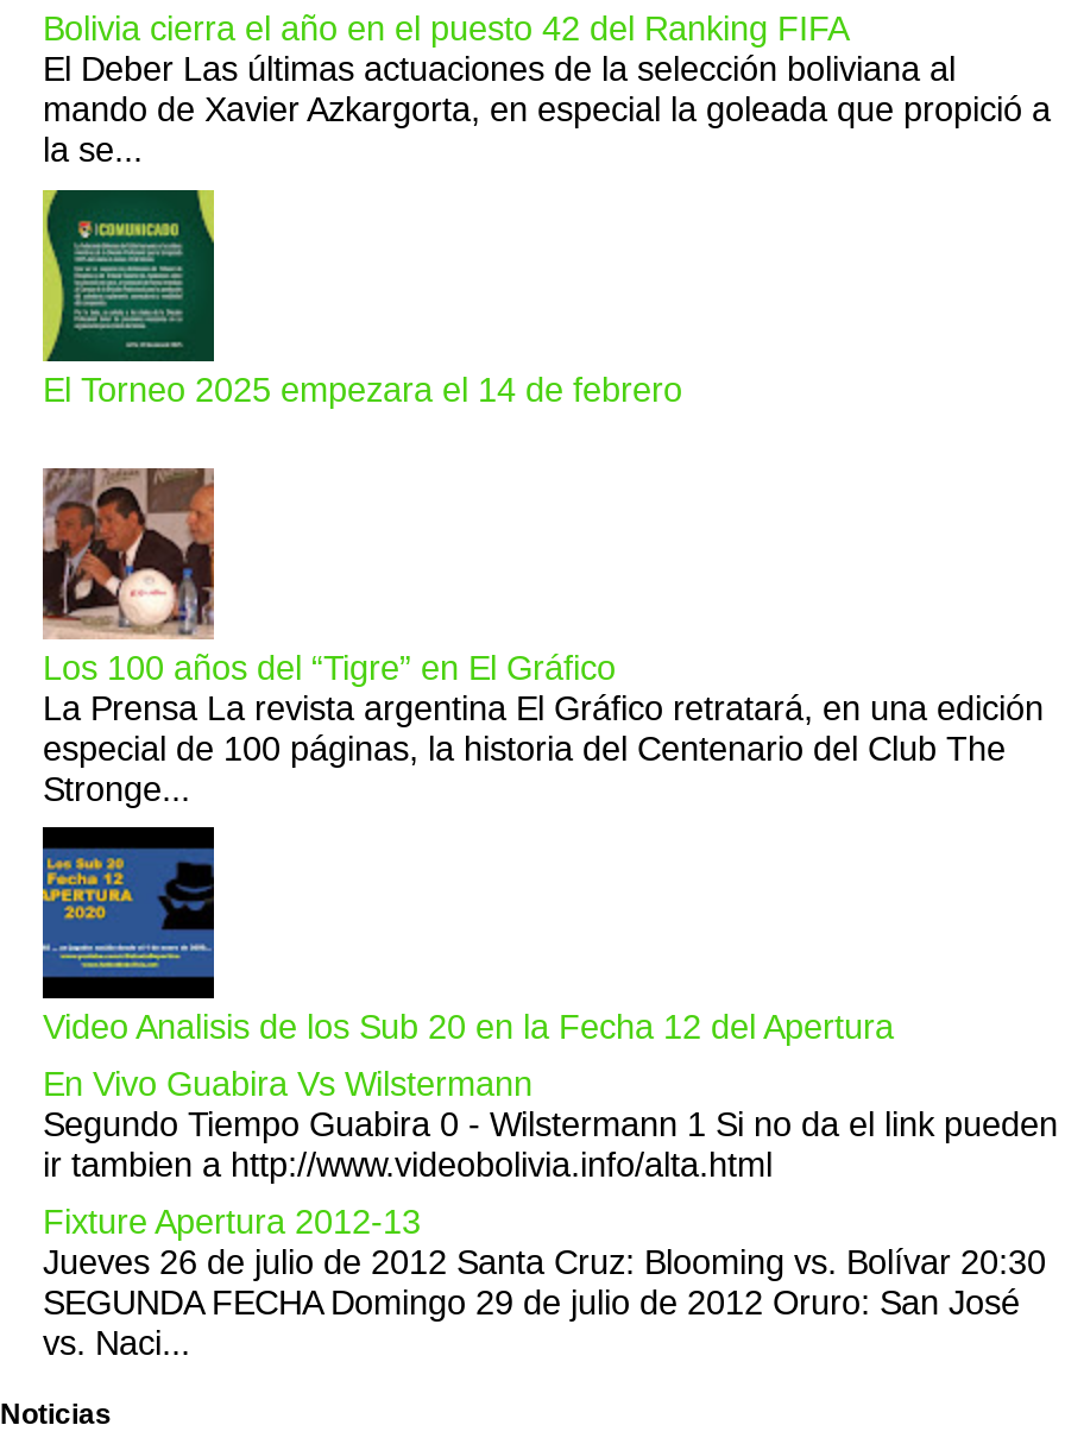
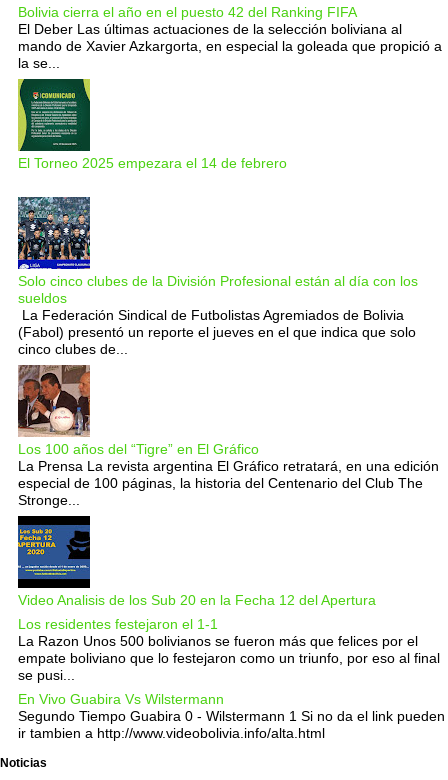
none -> [17,196,418,357] [image] | Solo cinco clubes de la División Profesional están al día con los | sueldos | La Federación Sindical de Futbolistas Agremiados de Bolivia | (Fabol) presentó un reporte el jueves en el que indica que solo | cinco clubes de...
none -> [18,616,440,683] Los residentes festejaron el 1-1 | La Razon Unos 500 bolivianos se fueron más que felices por el | empate boliviano que lo festejaron como un triunfo, por eso al final | se pusi...
moved [43,1065,1058,1184] -> [18,691,445,741]: En Vivo Guabira Vs Wilstermann | Segundo Tiempo Guabira 0 - Wilstermann 1 Si no da el link pueden | ir tambien a http://www.videobolivia.info/alta.html
[43,1203,1046,1362] Fixture Apertura 2012-13 | Jueves 26 de julio de 2012 Santa Cruz: Blooming vs. Bolívar 20:30 | SEGUNDA FECHA Domingo 29 de julio de 2012 Oruro: San José | vs. Naci... -> none

